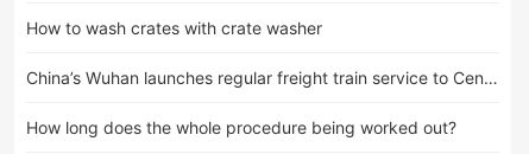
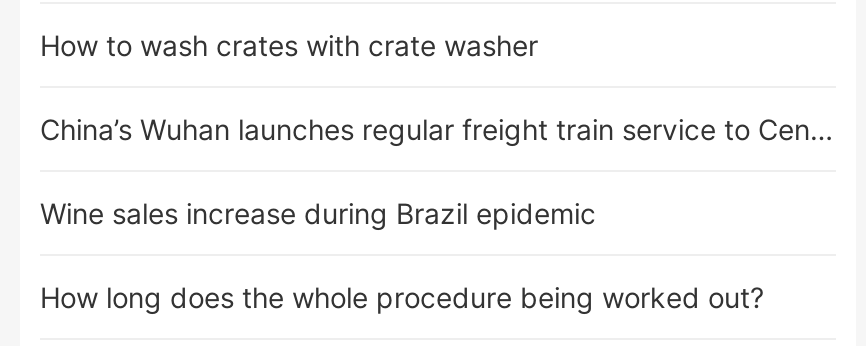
none -> [40,195,596,229] Wine sales increase during Brazil epidemic

